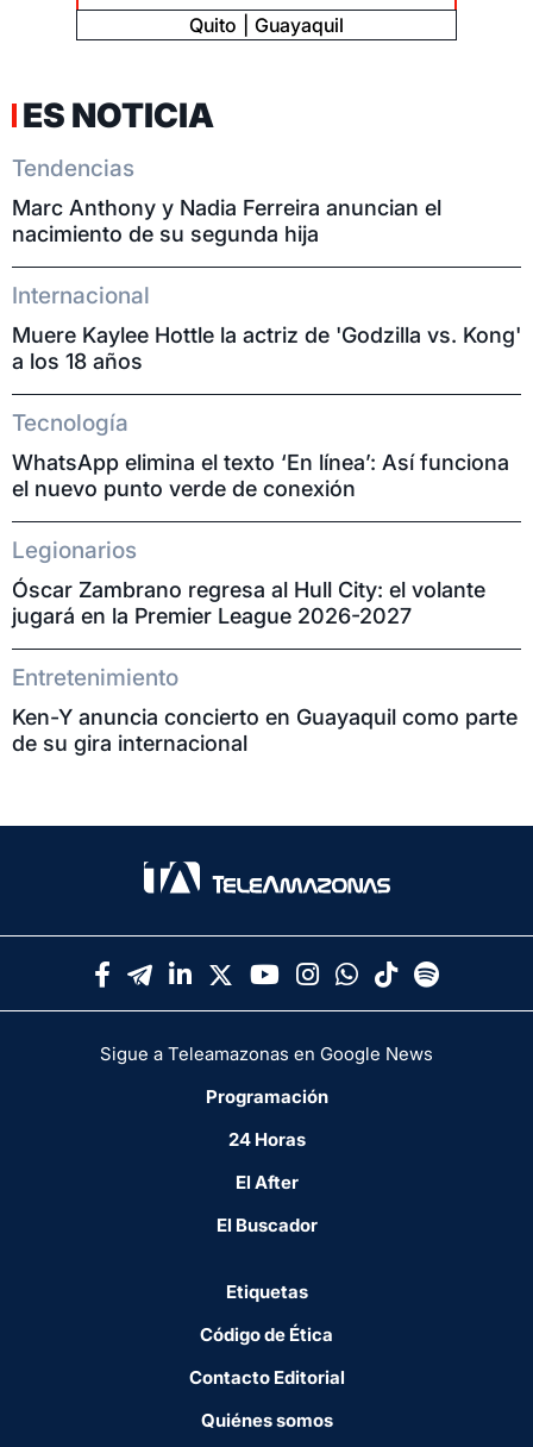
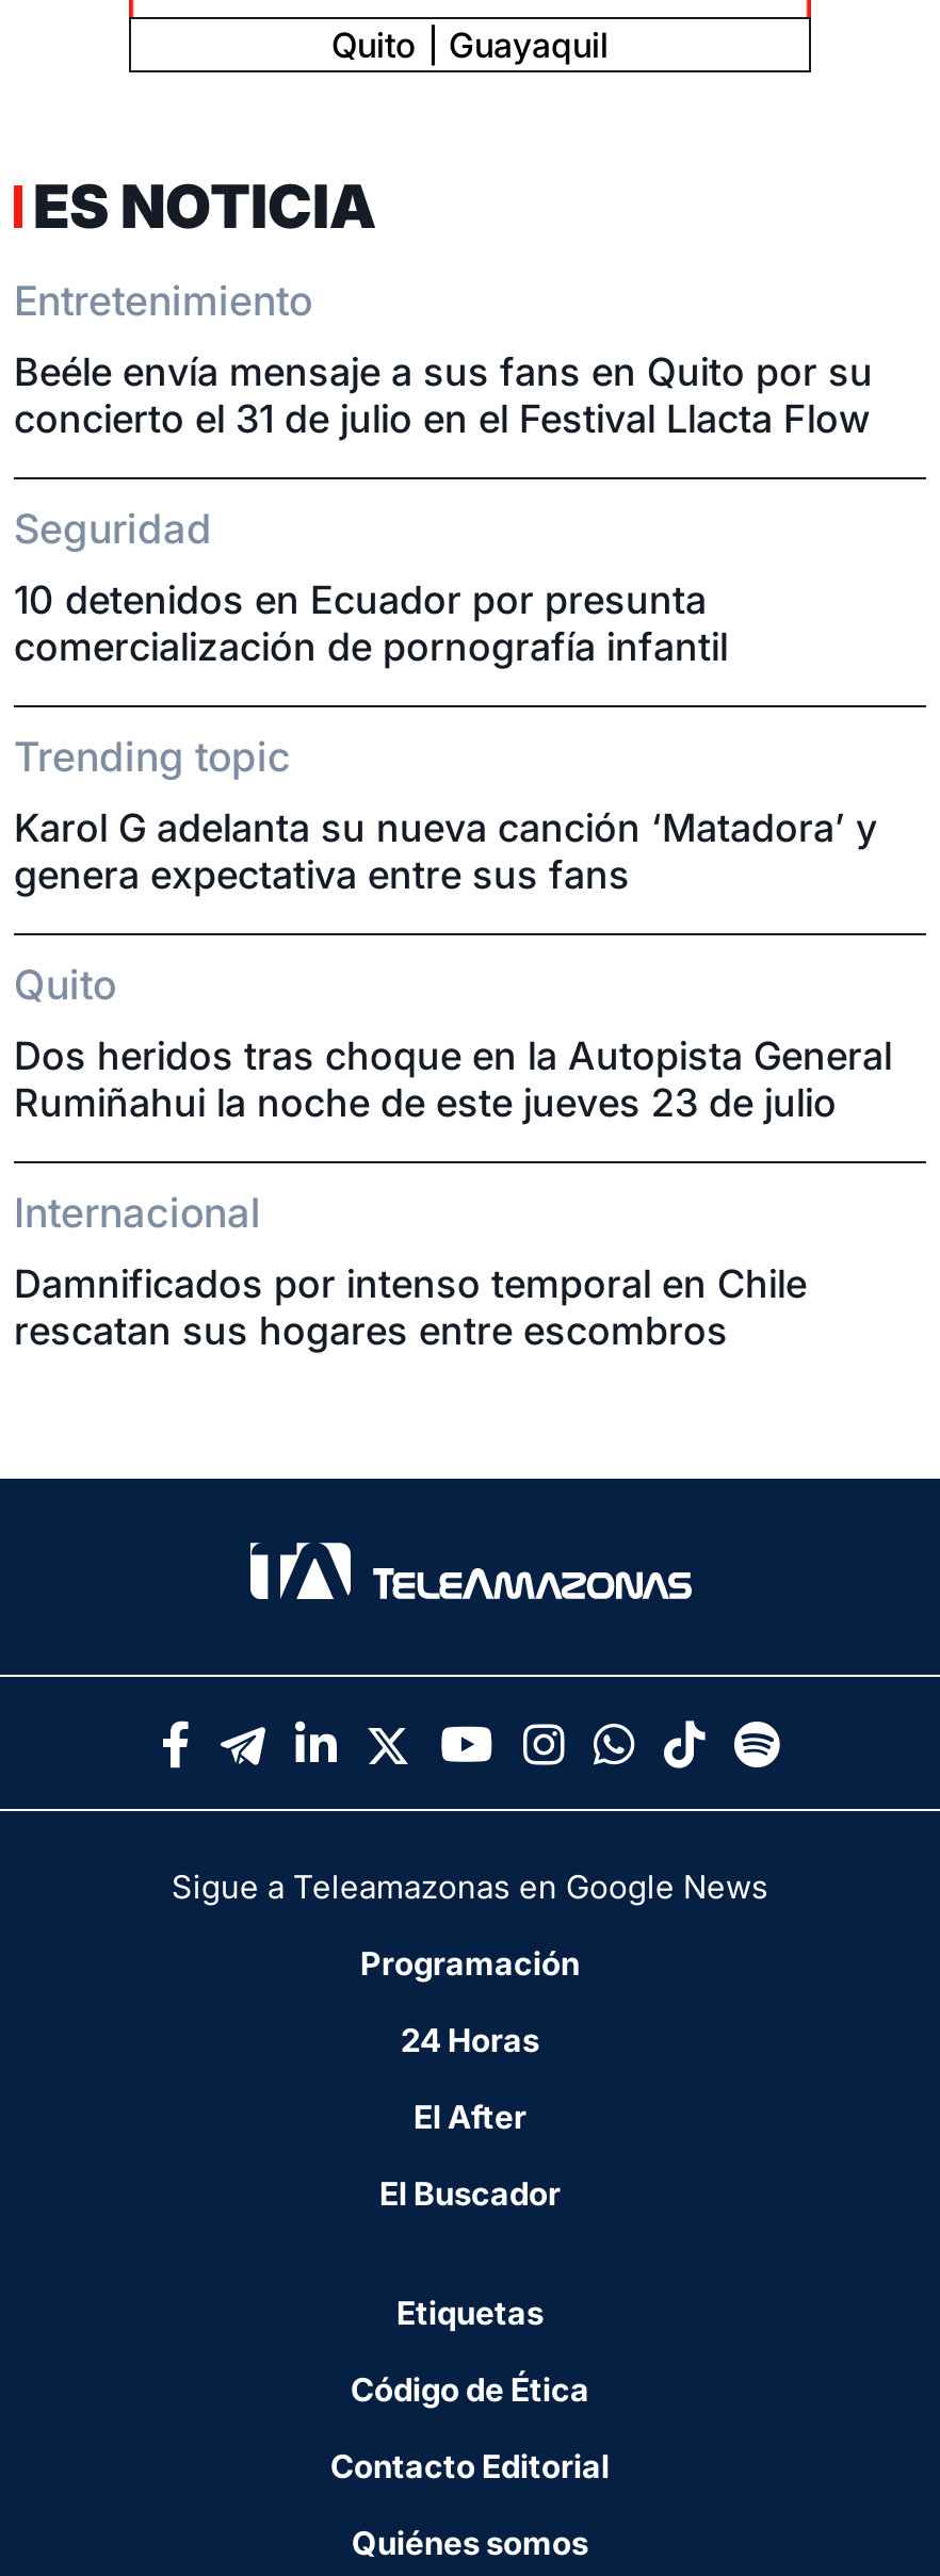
[12,155,441,247] Tendencias | Marc Anthony y Nadia Ferreira anuncian el | nacimiento de su segunda hija -> [14,350,892,1126] Beéle envía mensaje a sus fans en Quito por su | concierto el 31 de julio en el Festival Llacta Flow | Seguridad | 10 detenidos en Ecuador por presunta | comercialización de pornografía infantil | Trending topic | Karol G adelanta su nueva canción ‘Matadora’ y | genera expectativa entre sus fans | Quito | Dos heridos tras choque en la Autopista General | Rumiñahui la noche de este jueves 23 de julio
moved [12,283,150,310] -> [14,1190,261,1239]: Internacional
[12,323,521,756] Muere Kaylee Hottle la actriz de 'Godzilla vs. Kong' | a los 18 años | Tecnología | WhatsApp elimina el texto ‘En línea’: Así funciona | el nuevo punto verde de conexión | Legionarios | Óscar Zambrano regresa al Hull City: el volante | jugará en la Premier League 2026-2027 | Ken-Y anuncia concierto en Guayaquil como parte | de su gira internacional -> [14,1262,807,1354] Damnificados por intenso temporal en Chile | rescatan sus hogares entre escombros
moved [12,665,178,692] -> [14,278,312,327]: Entretenimiento

